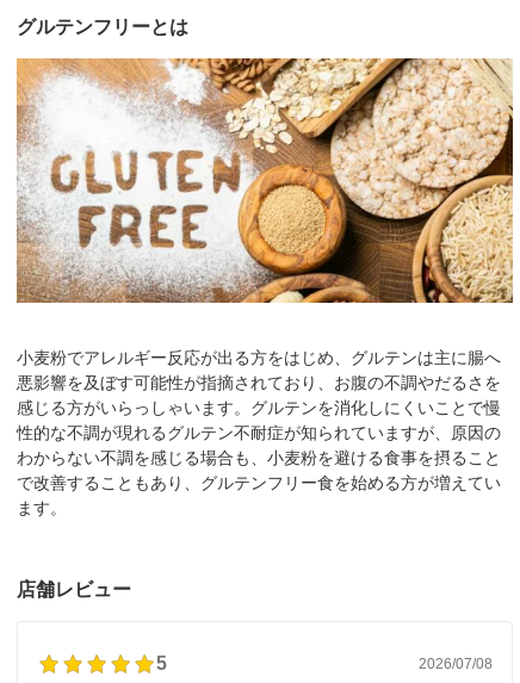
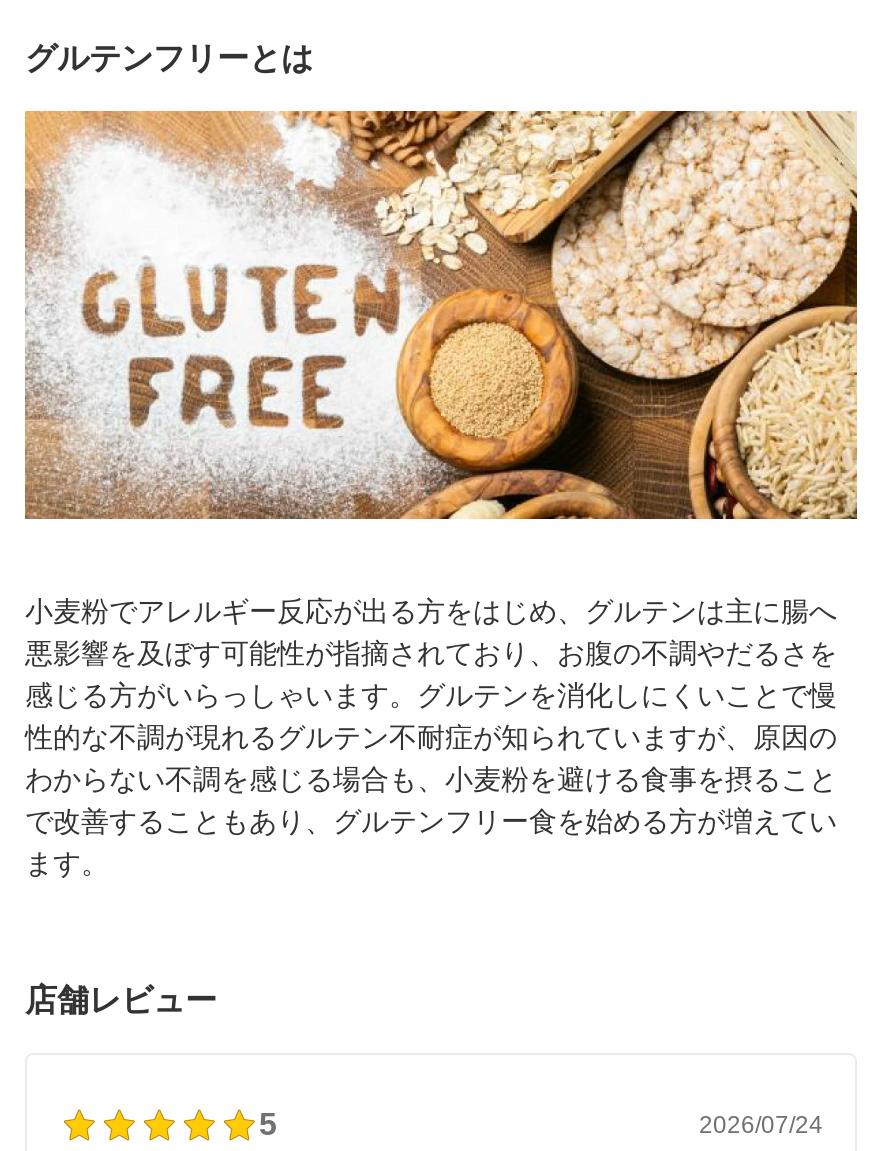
[419,656,493,673] 2026/07/08 -> [699,1111,823,1139] 2026/07/24

